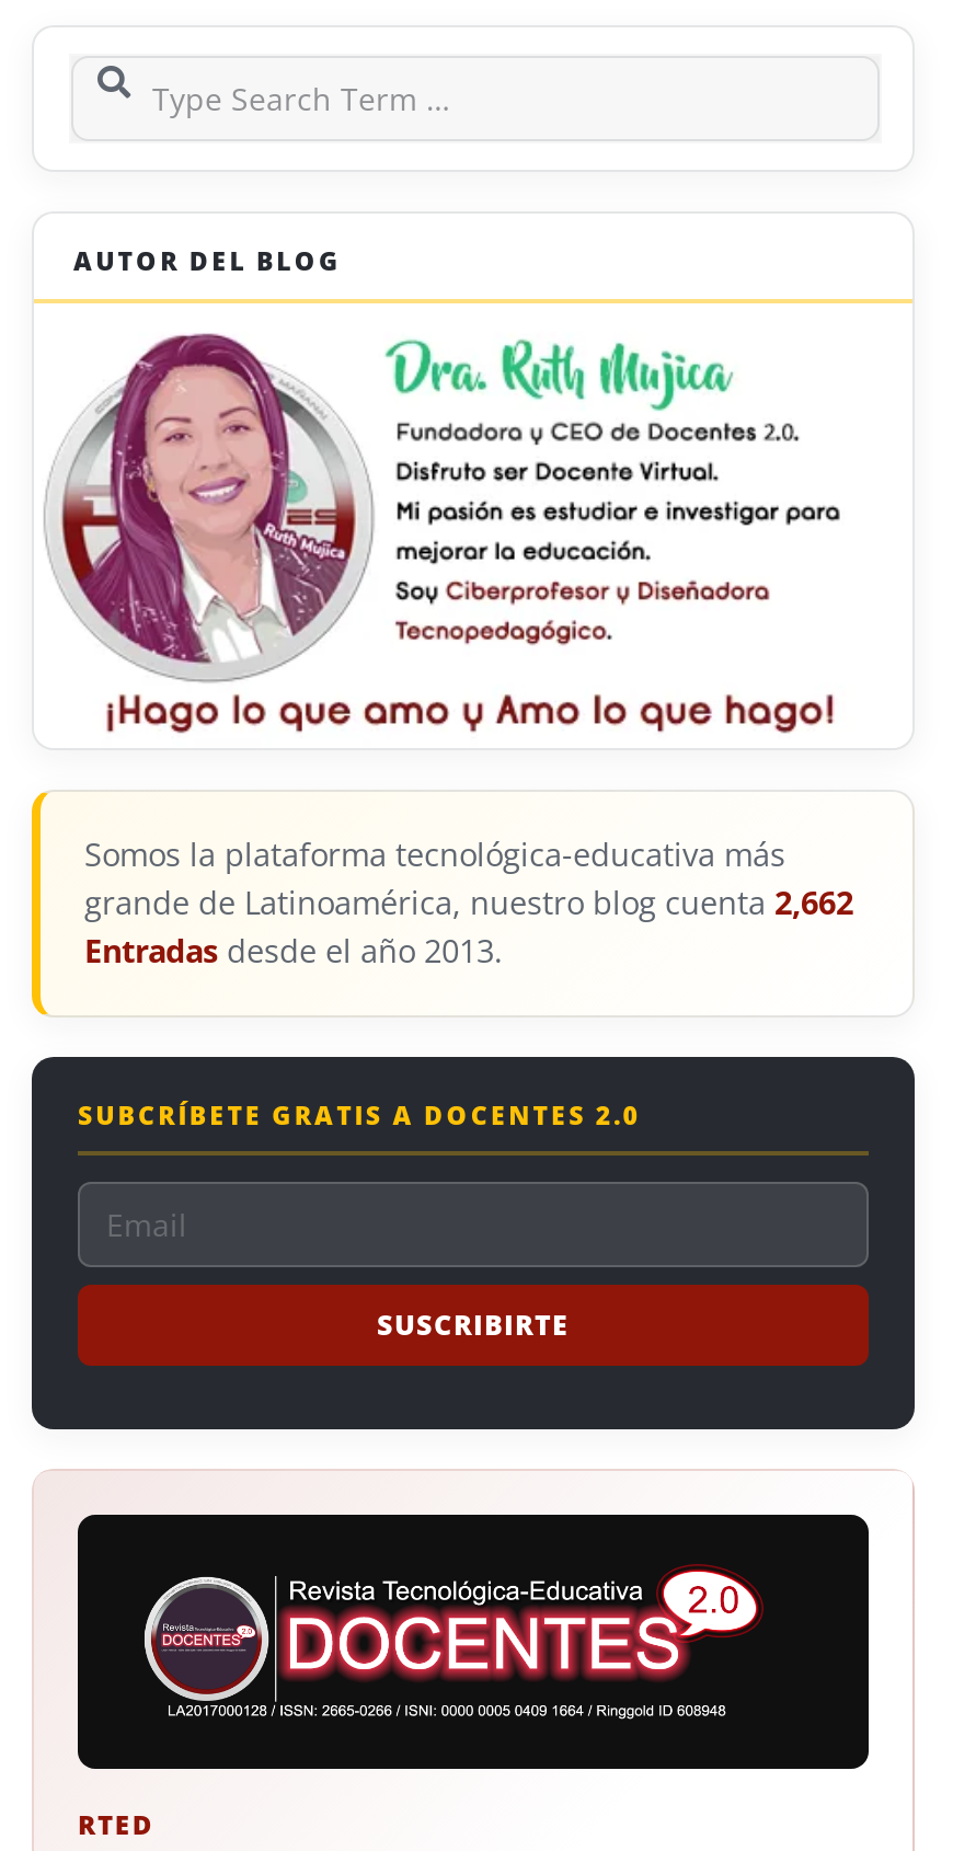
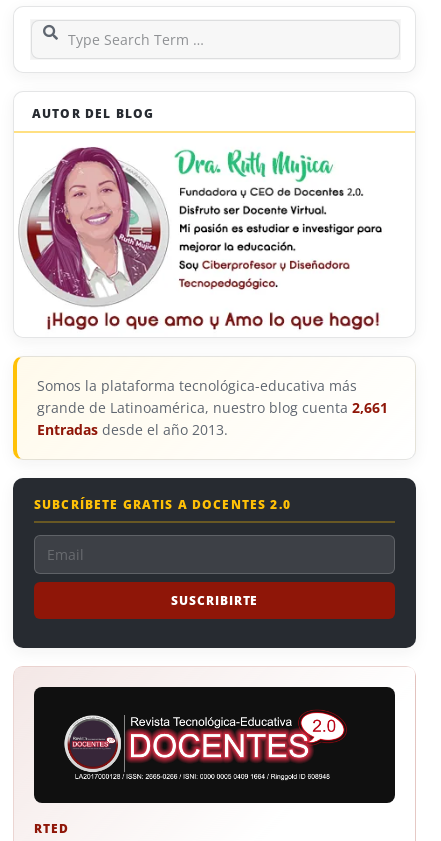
[84,882,853,923] grande de Latinoamérica, nuestro blog cuenta 2,662 -> [37,398,388,417] grande de Latinoamérica, nuestro blog cuenta 2,661

